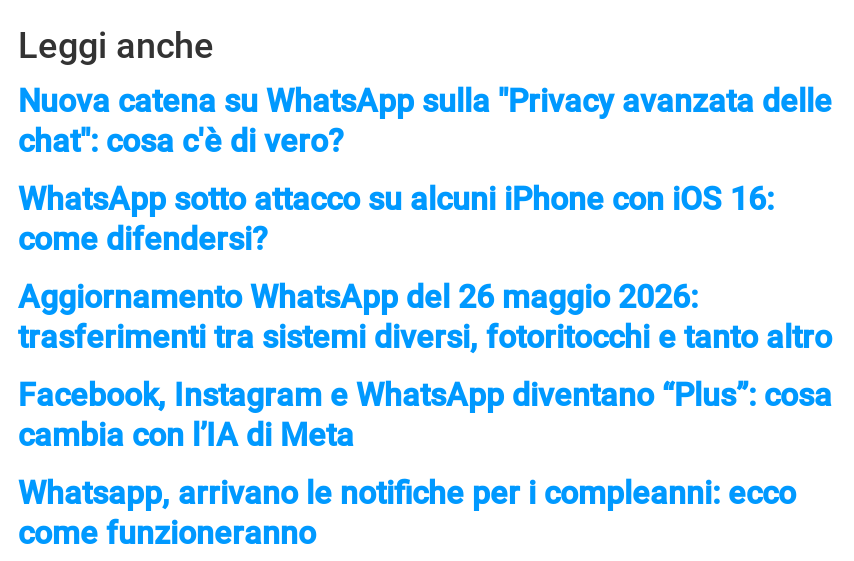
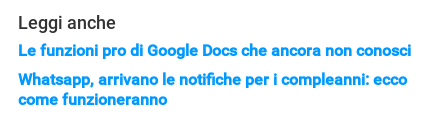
[18,82,832,454] Nuova catena su WhatsApp sulla "Privacy avanzata delle | chat": cosa c'è di vero? | WhatsApp sotto attacco su alcuni iPhone con iOS 16: | come difendersi? | Aggiornamento WhatsApp del 26 maggio 2026: | trasferimenti tra sistemi diversi, fotoritocchi e tanto altro | Facebook, Instagram e WhatsApp diventano “Plus”: cosa | cambia con l’IA di Meta -> [18,41,411,60] Le funzioni pro di Google Docs che ancora non conosci

